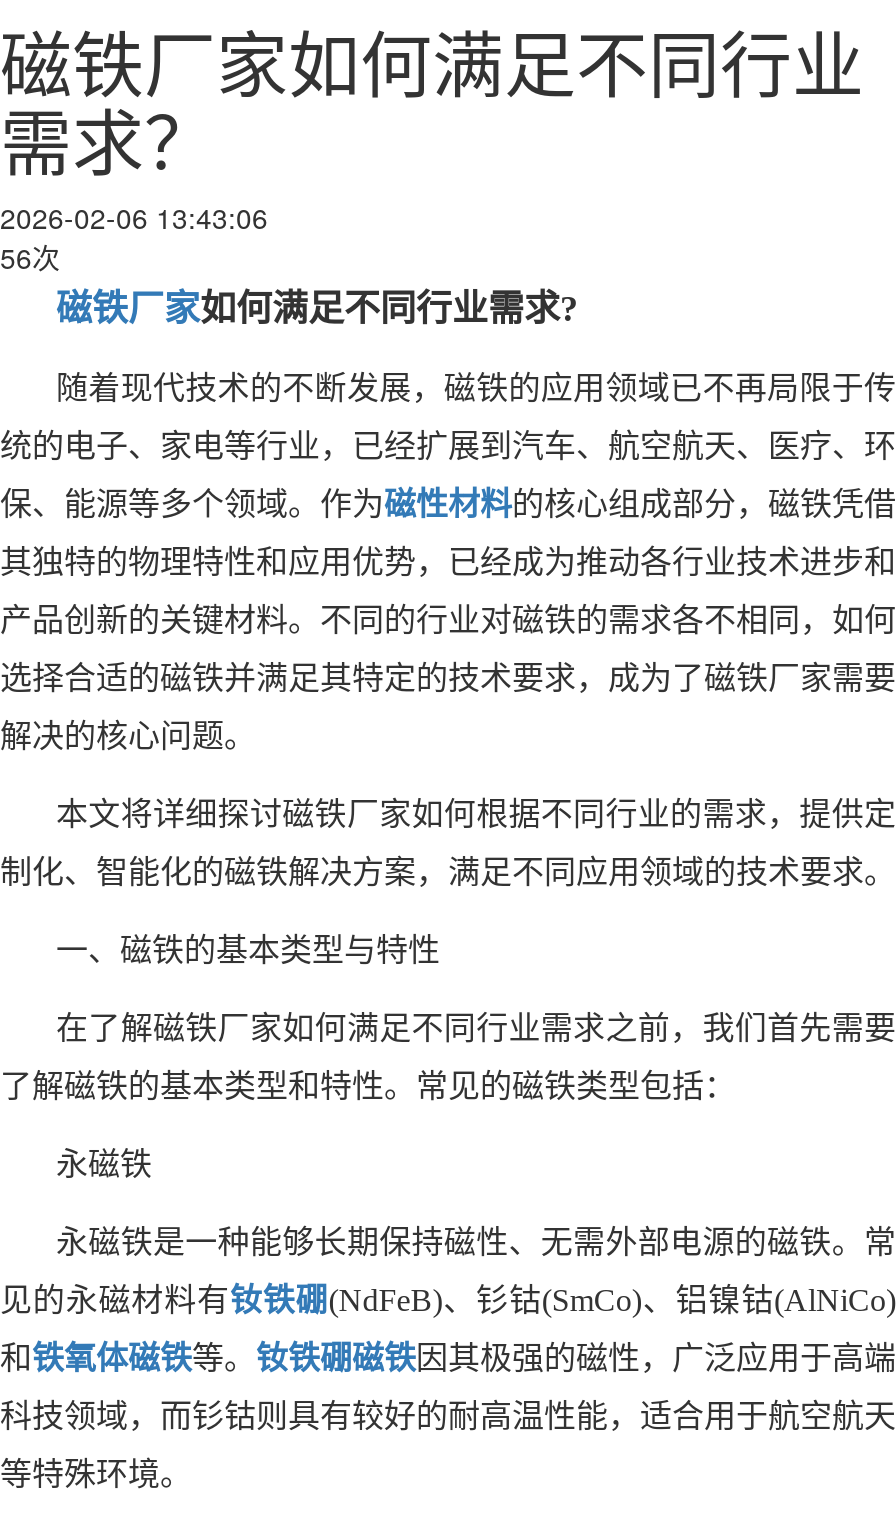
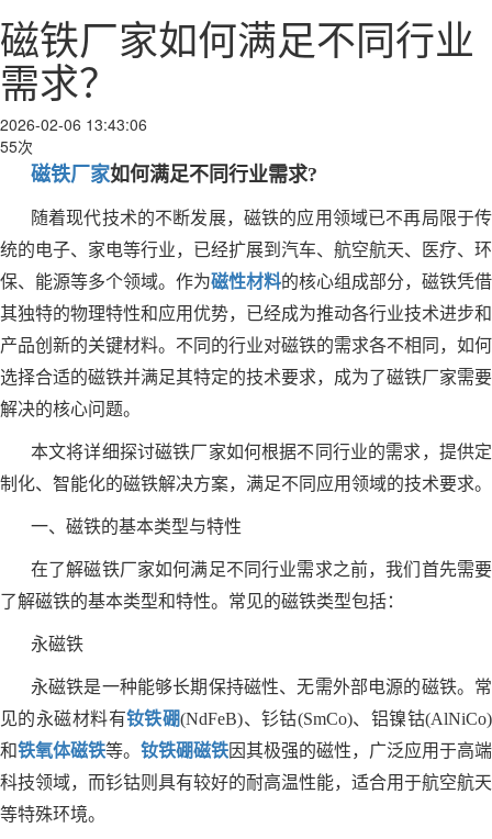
[0,236,60,276] 56次 -> [0,135,33,157] 55次

